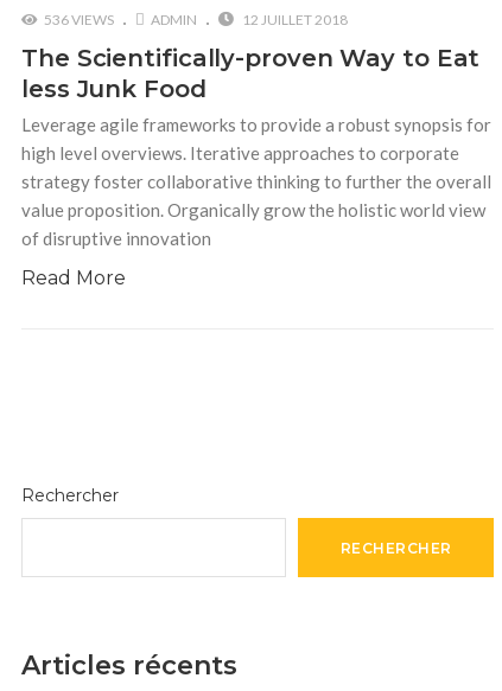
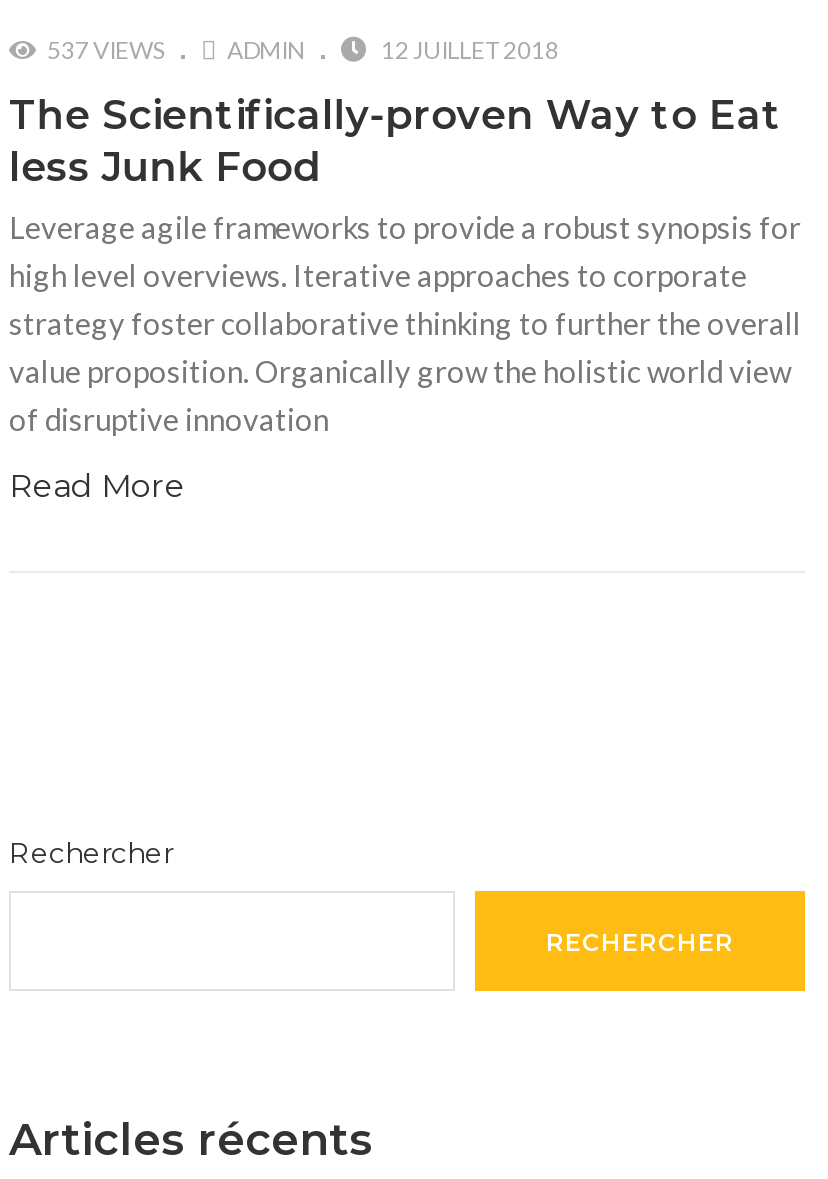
[44,11,114,28] 536 VIEWS -> [47,35,165,65] 537 VIEWS

